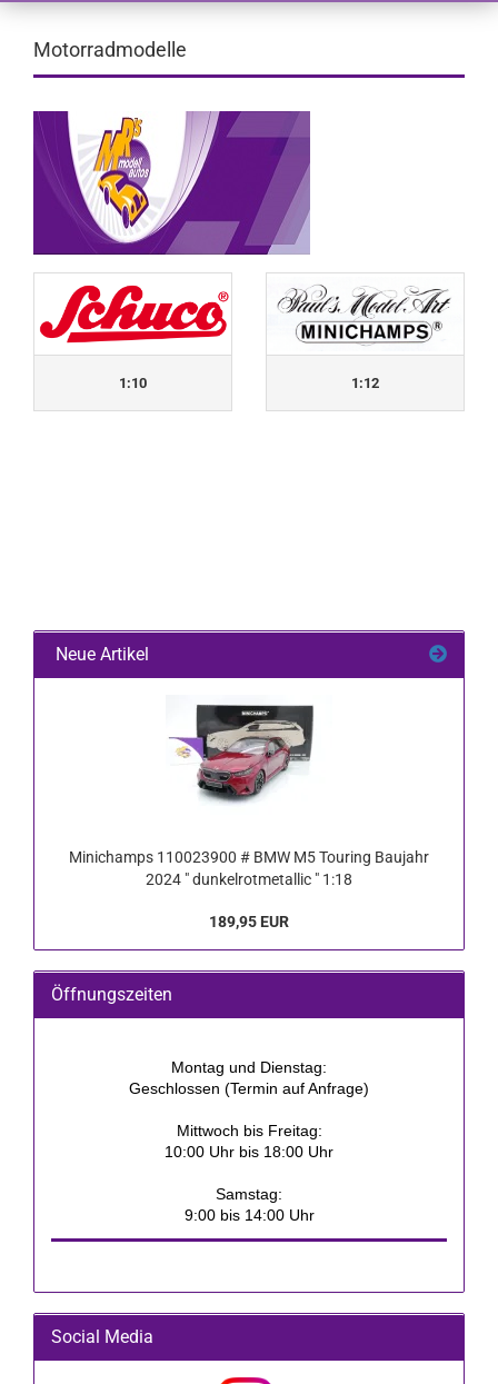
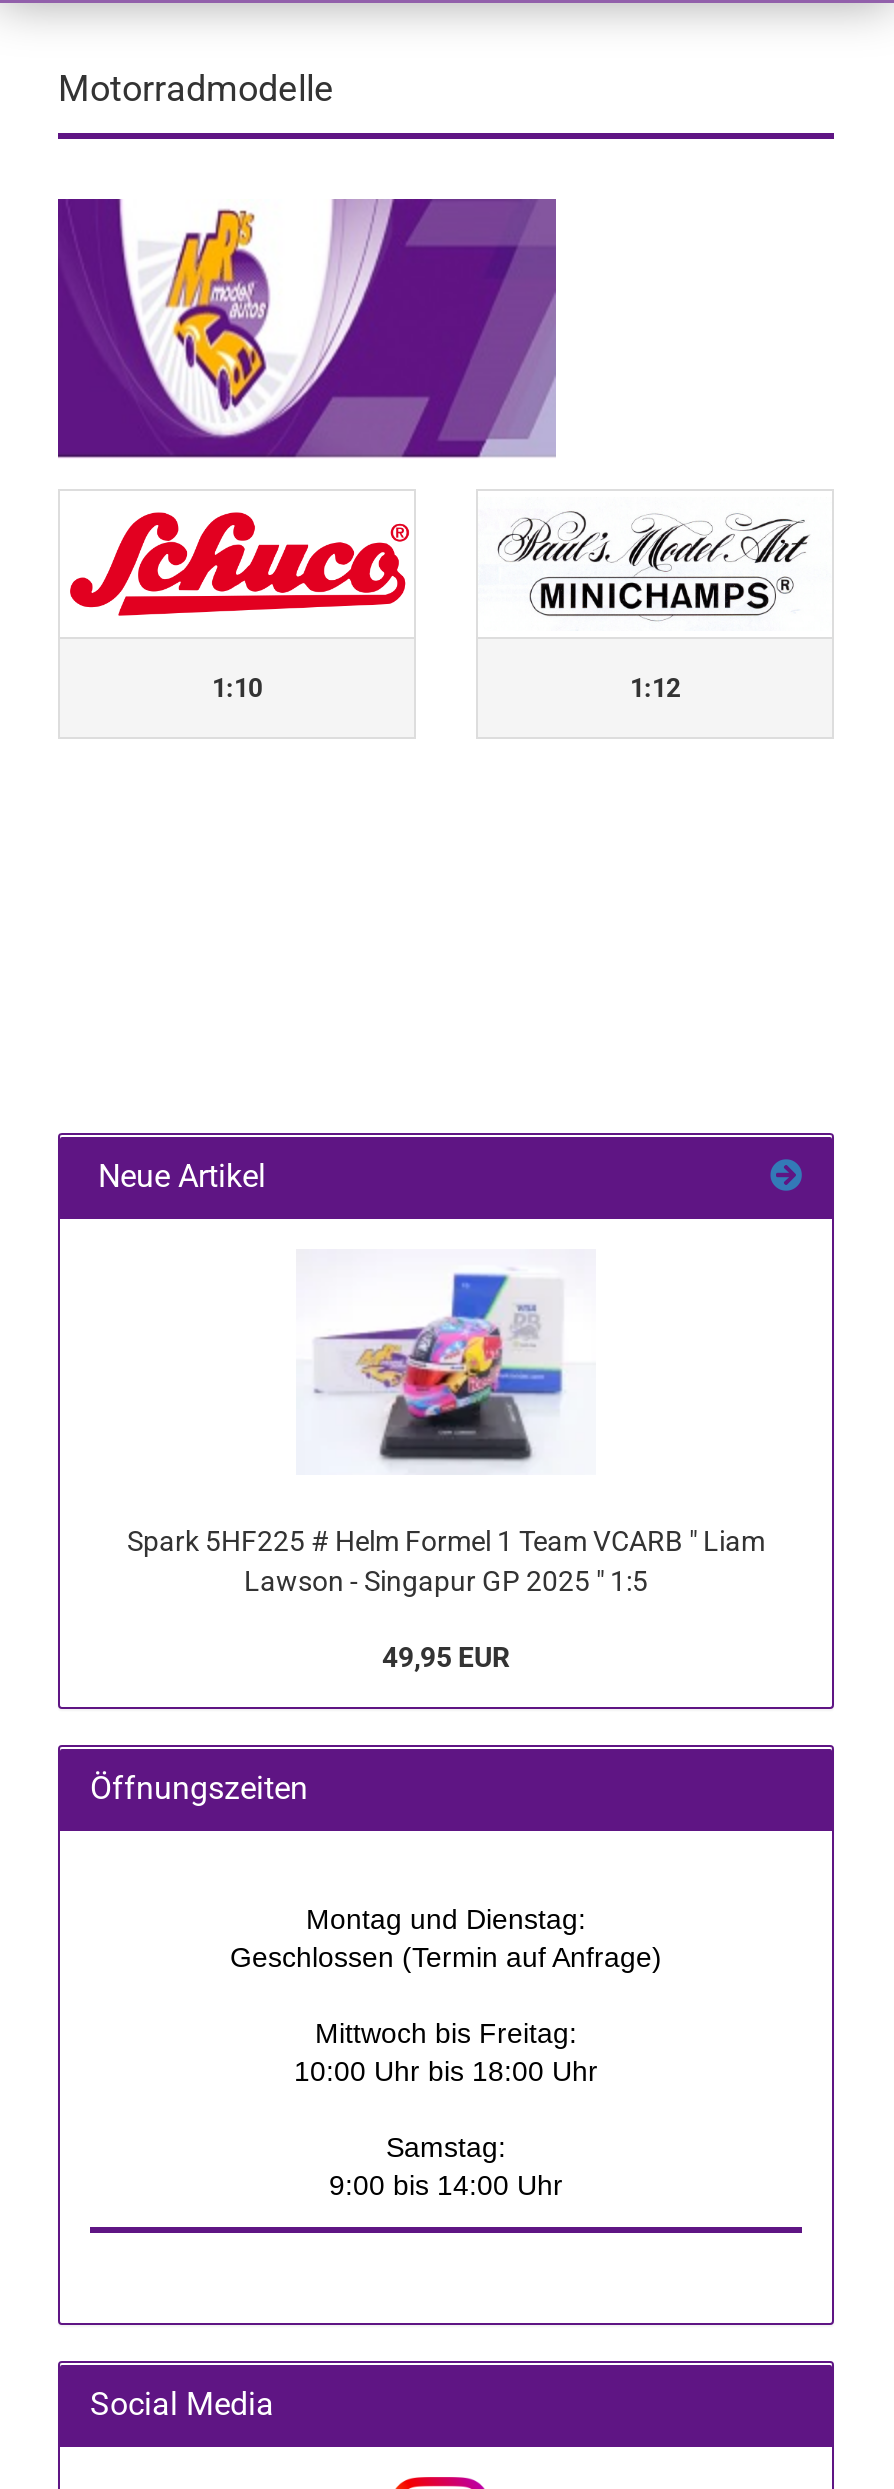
[69,704,429,888] [image] | Minichamps 110023900 # BMW M5 Touring Baujahr | 2024 " dunkelrotmetallic " 1:18 -> [127,1267,765,1597] [image] | Spark 5HF225 # Helm Formel 1 Team VCARB " Liam | Lawson - Singapur GP 2025 " 1:5
[209,913,289,930] 189,95 EUR -> [382,1641,510,1673] 49,95 EUR

